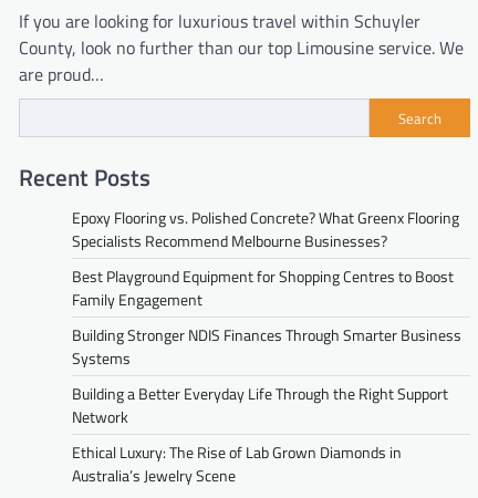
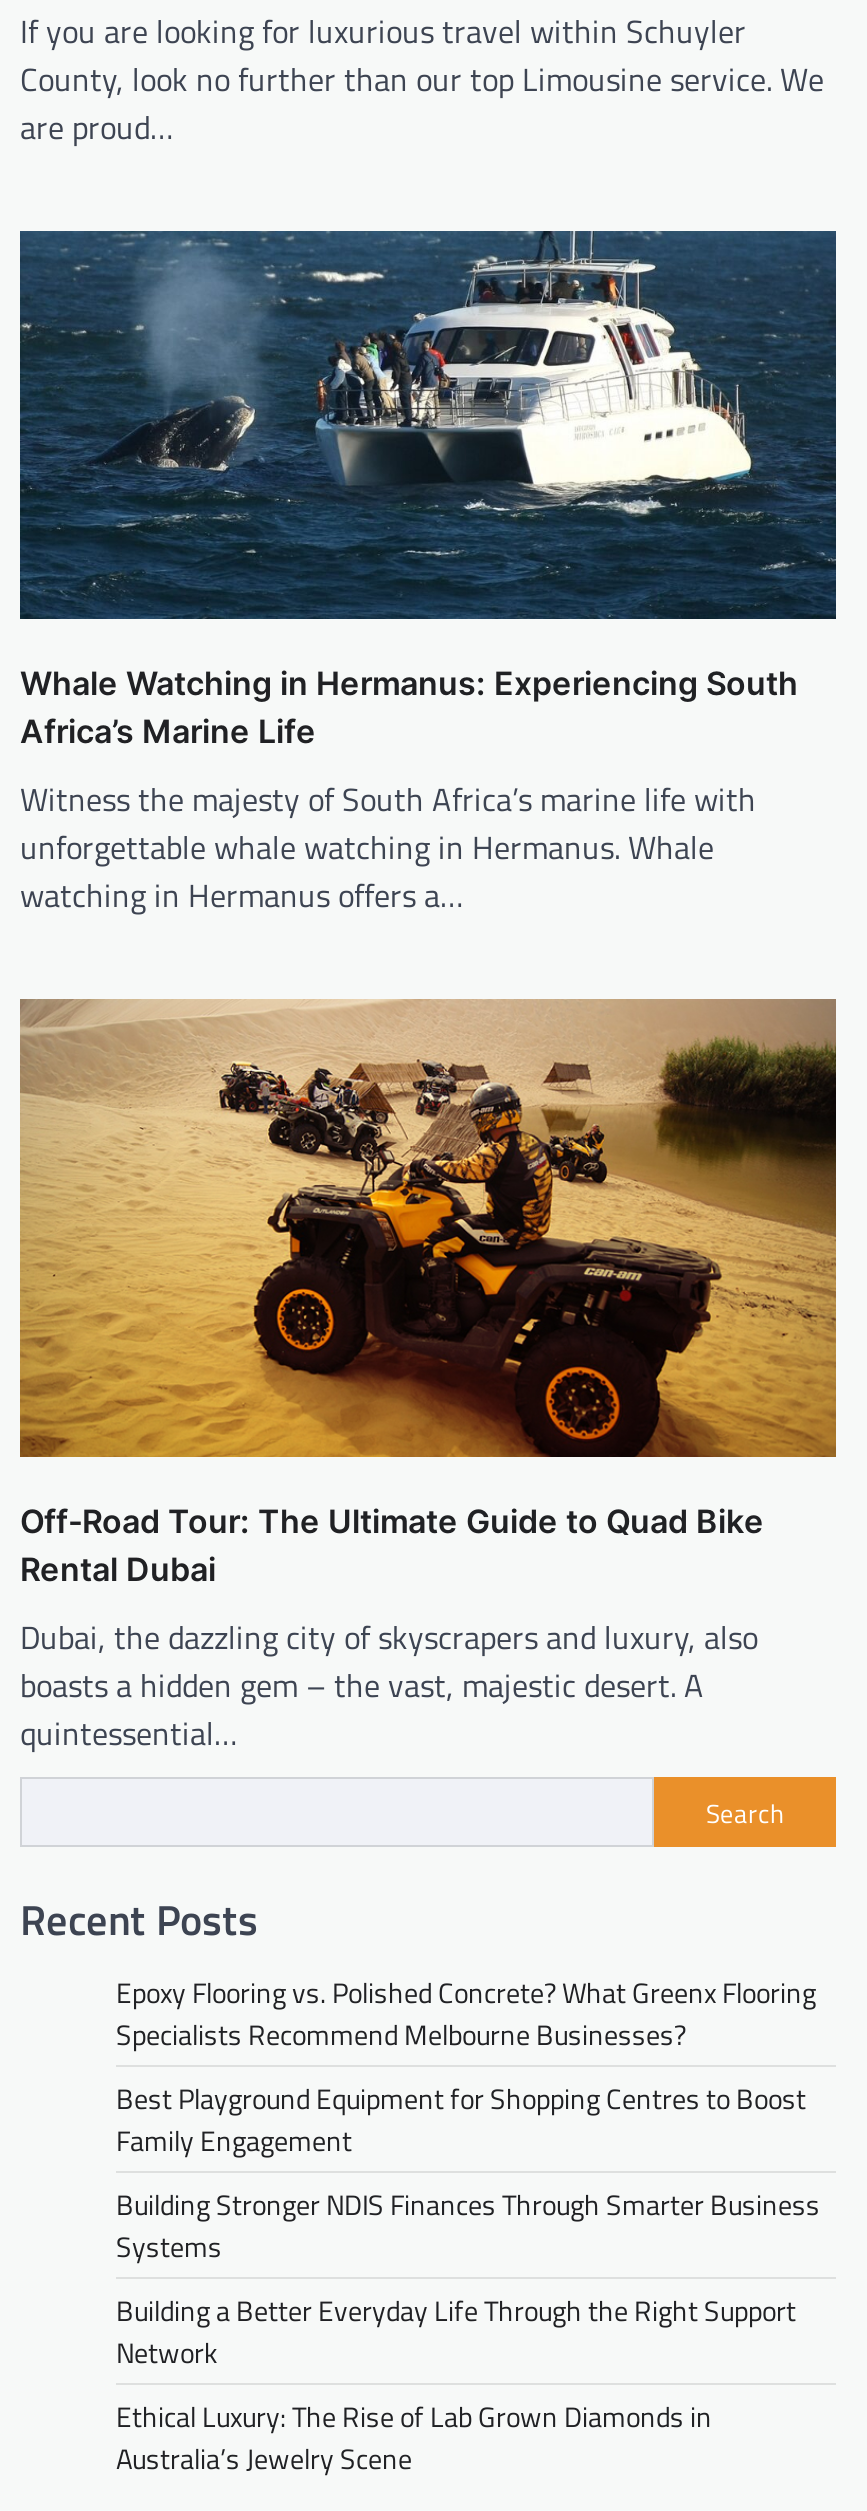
none -> [18,228,838,919] [image] | Whale Watching in Hermanus: Experiencing South | Africa’s Marine Life | Witness the majesty of South Africa’s marine life with | unforgettable whale watching in Hermanus. Whale | watching in Hermanus offers a…
none -> [18,998,838,1758] [image] | Off-Road Tour: The Ultimate Guide to Quad Bike | Rental Dubai | Dubai, the dazzling city of skyscrapers and luxury, also | boasts a hidden gem – the vast, majestic desert. A | quintessential…

